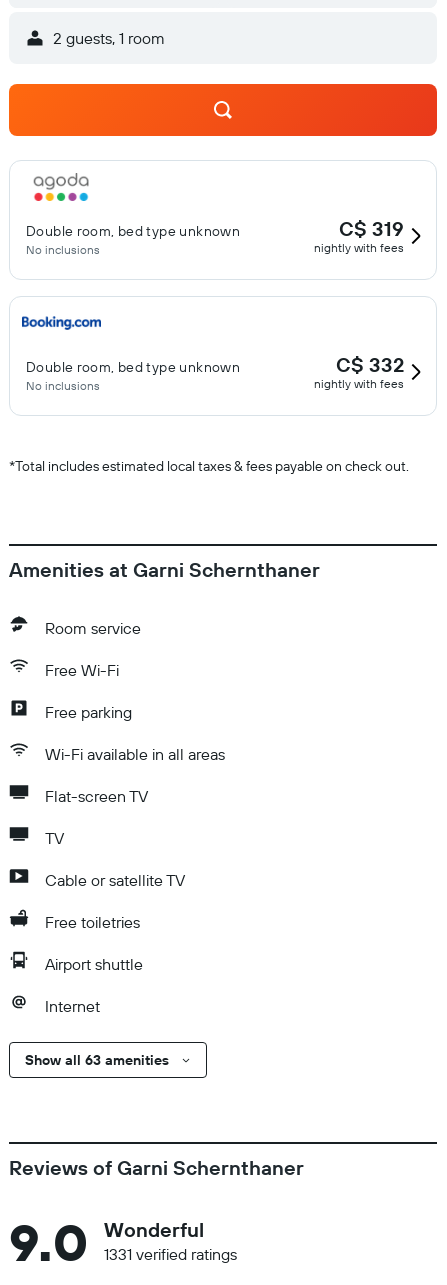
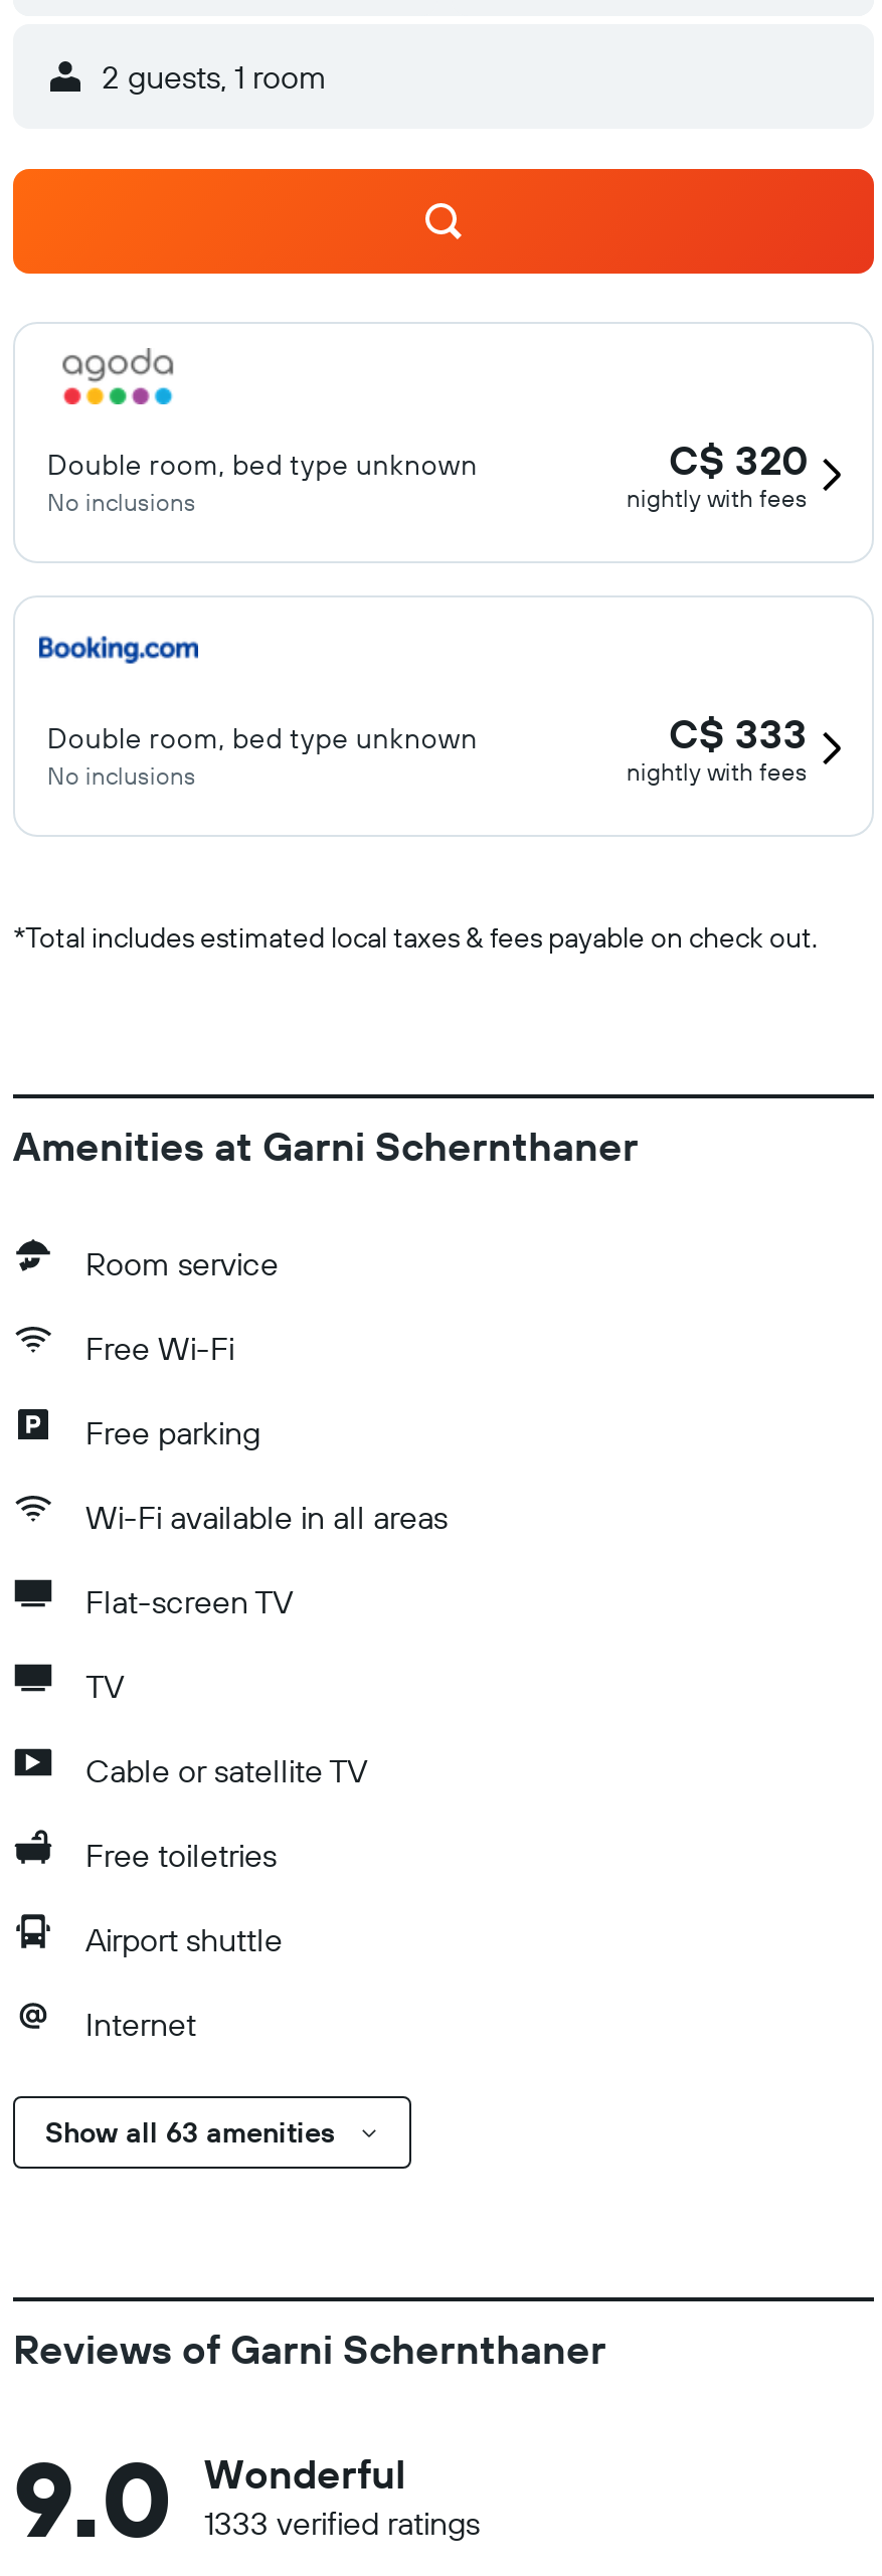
[339,216,404,241] C$ 319 -> [669,435,808,485] C$ 320
[336,352,404,377] C$ 332 -> [669,708,808,758] C$ 333
[104,1244,237,1264] 1331 verified ratings -> [204,2503,480,2543] 1333 verified ratings

